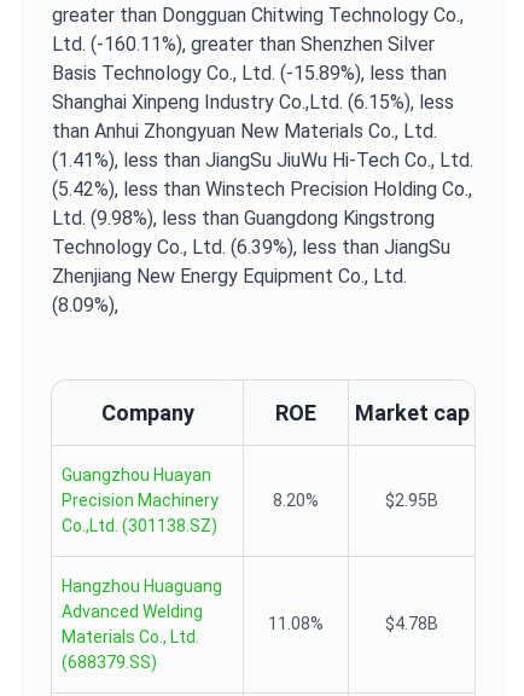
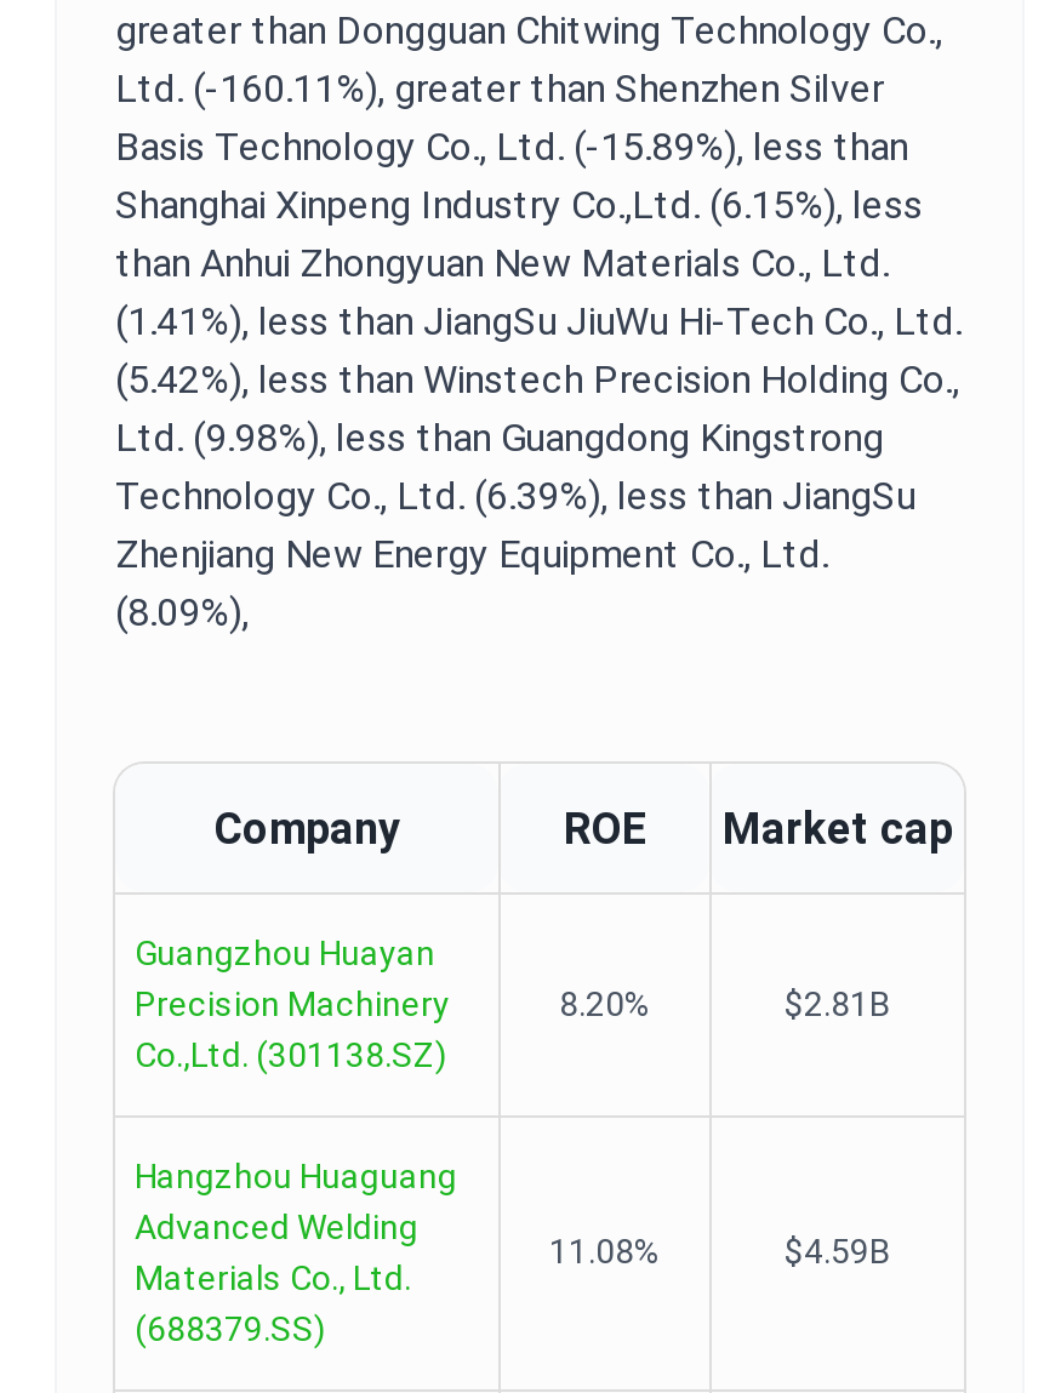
[385,491,438,510] $2.95B -> [785,984,891,1023] $2.81B
[385,614,438,633] $4.78B -> [785,1232,891,1271] $4.59B

